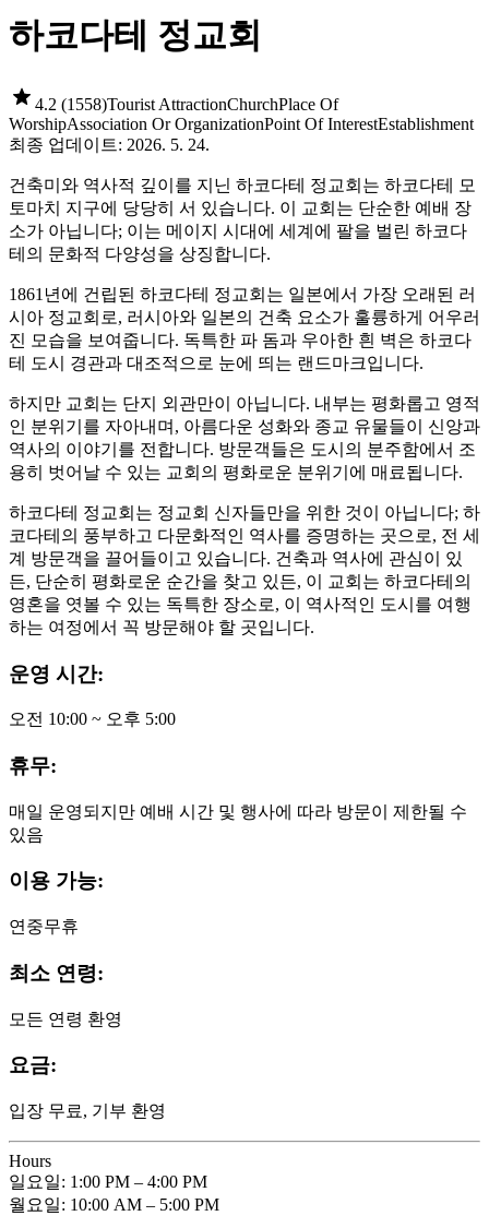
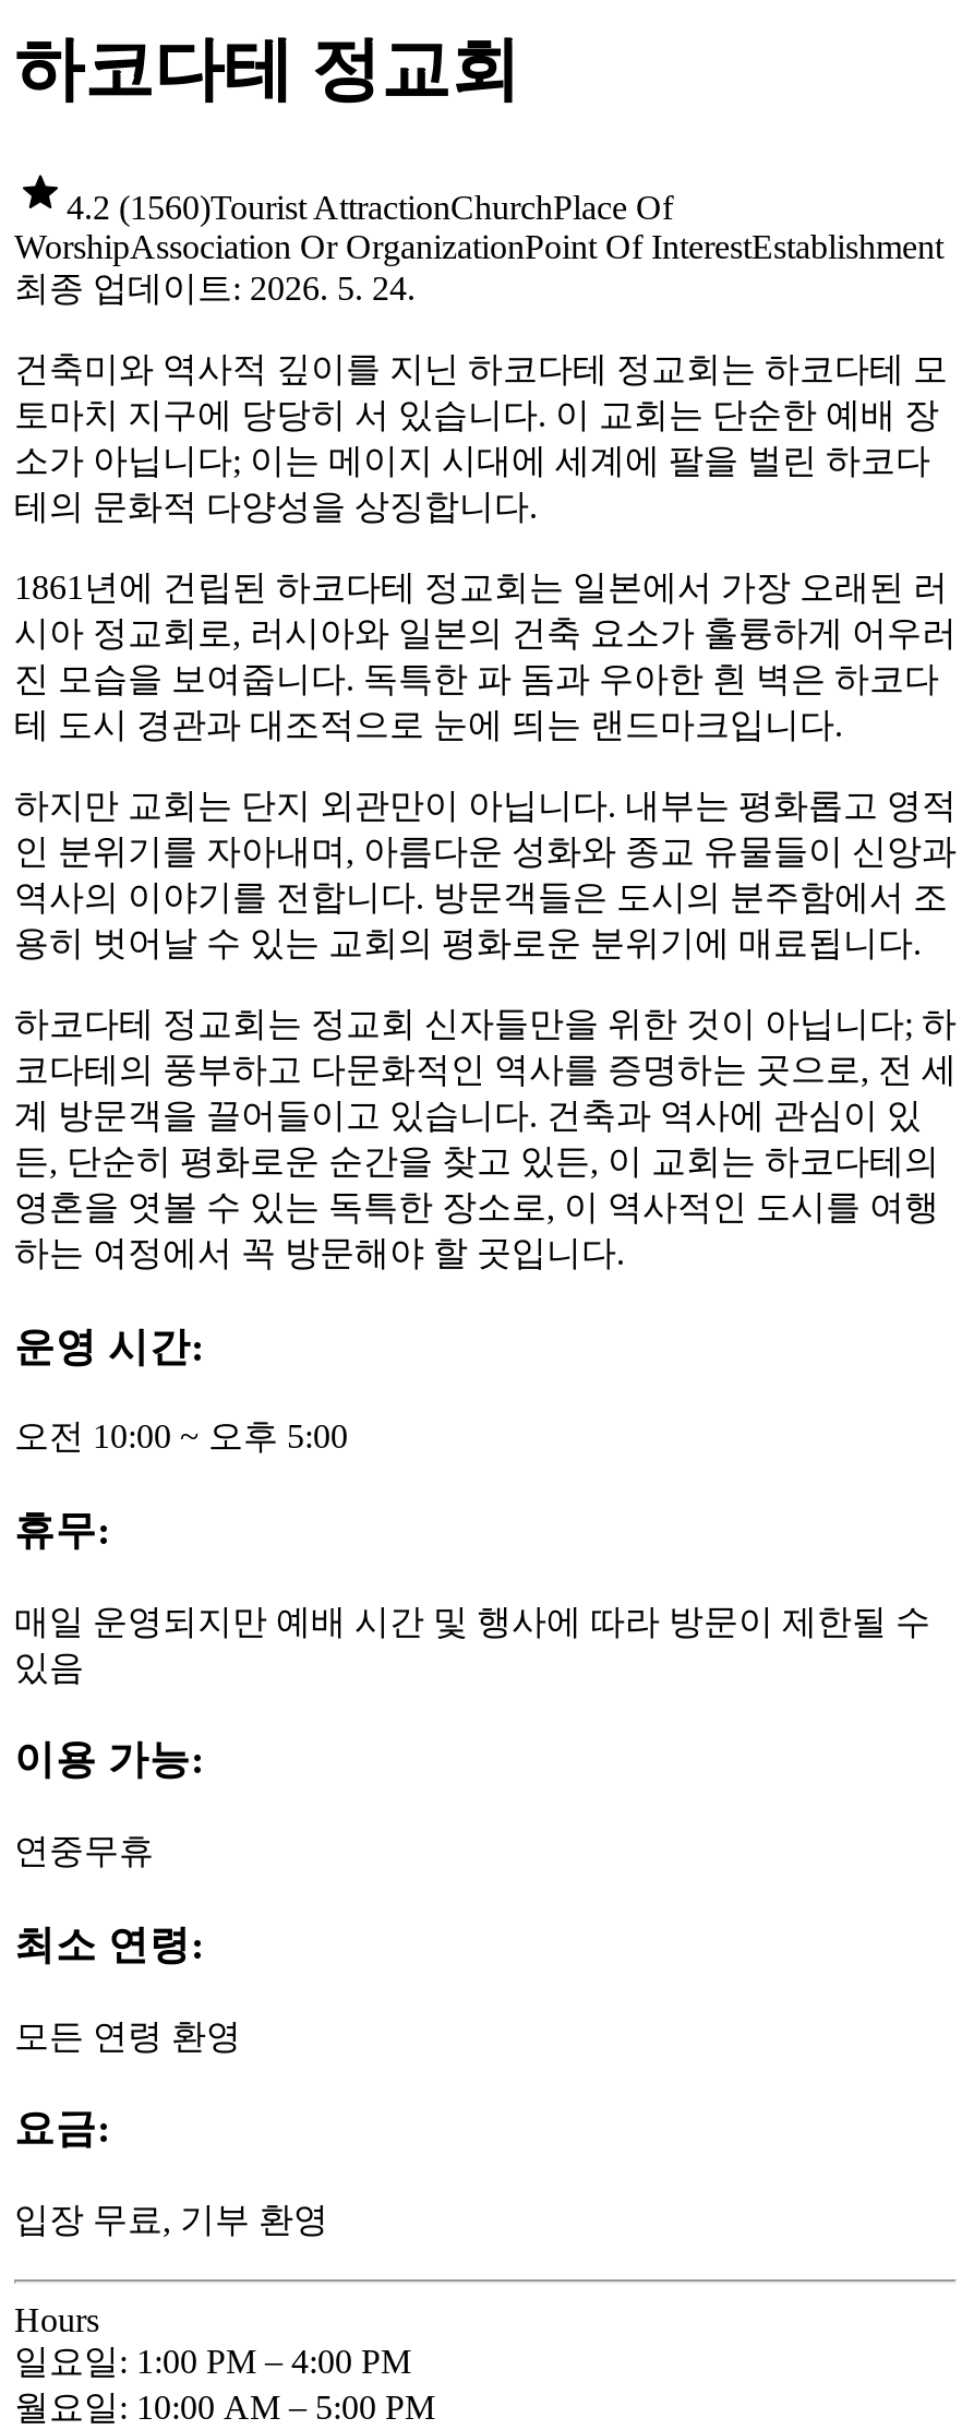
[35,95,338,113] 4.2 (1558)Tourist AttractionChurchPlace Of -> [67,189,673,226] 4.2 (1560)Tourist AttractionChurchPlace Of

